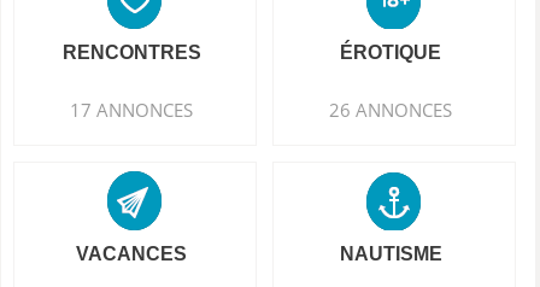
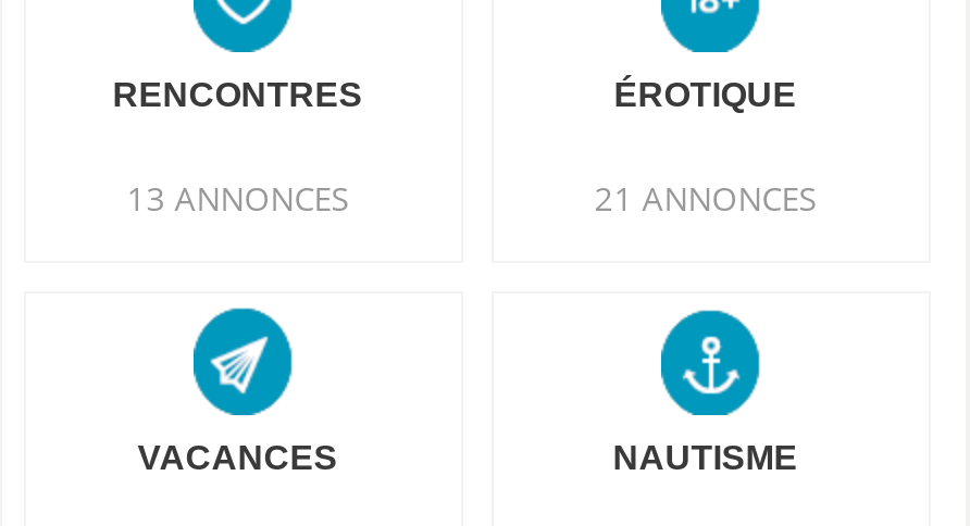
[70,98,193,122] 17 ANNONCES -> [127,176,349,220] 13 ANNONCES
[329,98,452,122] 26 ANNONCES -> [594,176,816,220] 21 ANNONCES

